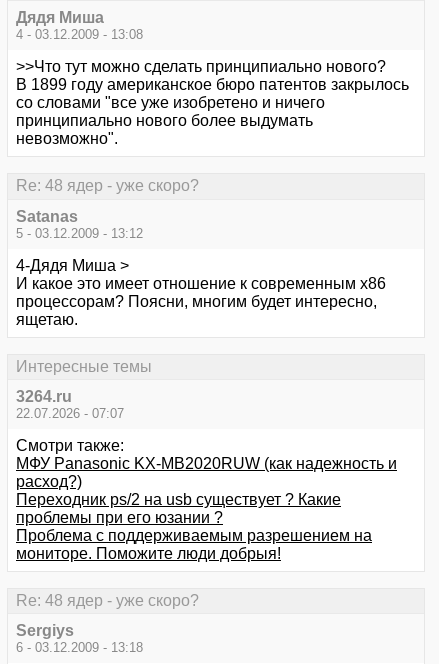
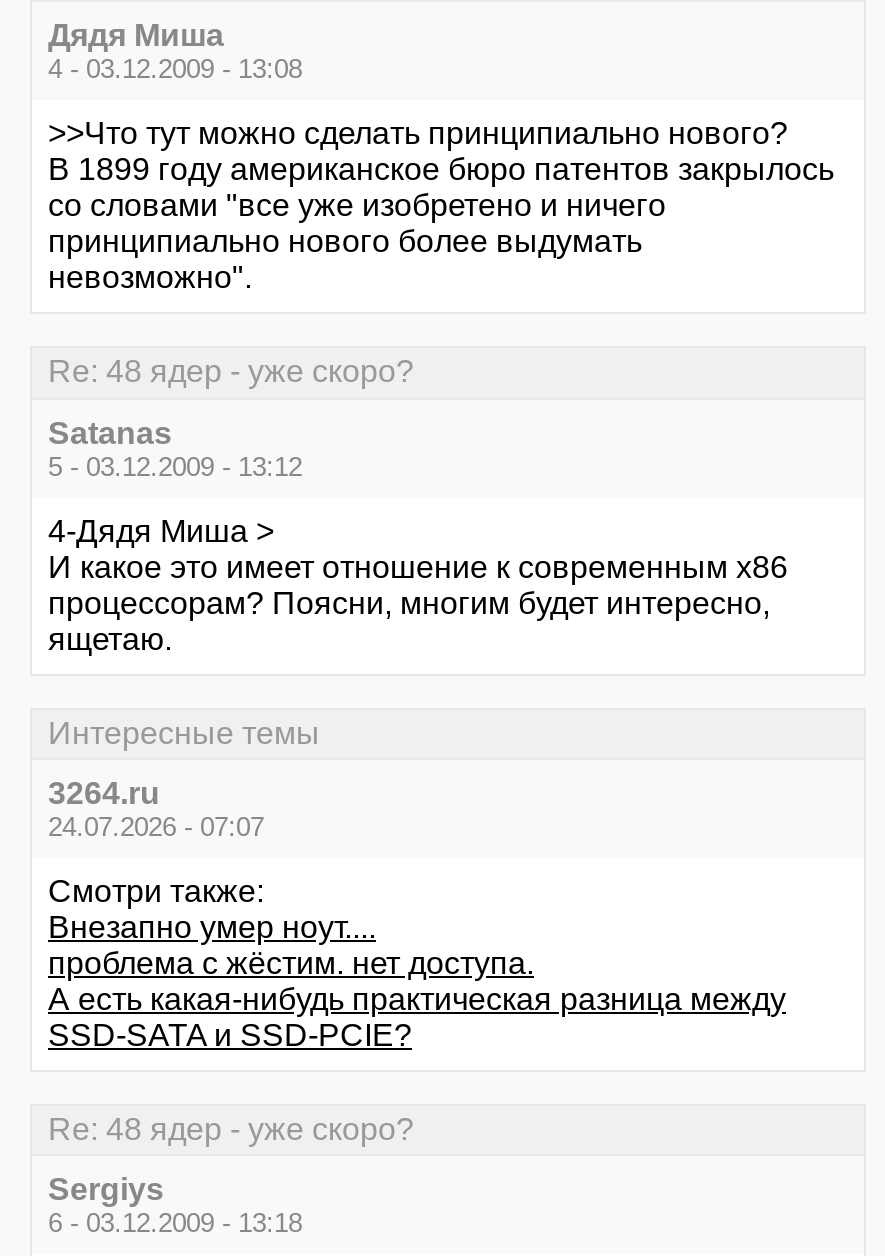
[16,406,124,421] 22.07.2026 - 07:07 -> [48,812,264,842] 24.07.2026 - 07:07
[16,455,397,562] МФУ Panasonic KX-MB2020RUW (как надежность и | расход?) | Переходник ps/2 на usb существует ? Какие | проблемы при его юзании ? | Проблема с поддерживаемым разрешением на | мониторе. Поможите люди добрыя! -> [48,910,786,1052] Внезапно умер ноут.... | проблема с жёстим. нет доступа. | А есть какая-нибудь практическая разница между | SSD-SATA и SSD-PCIE?

